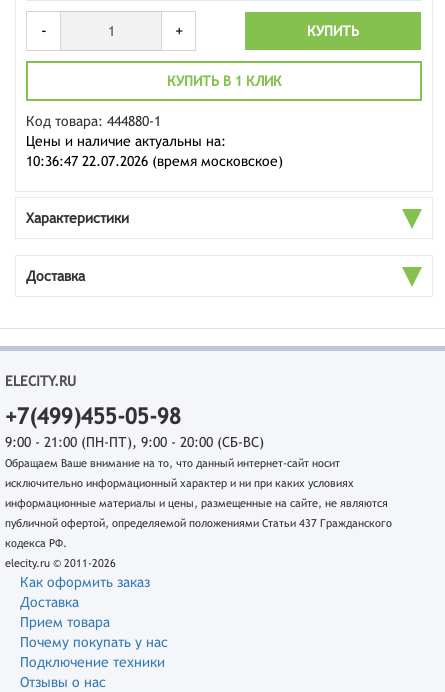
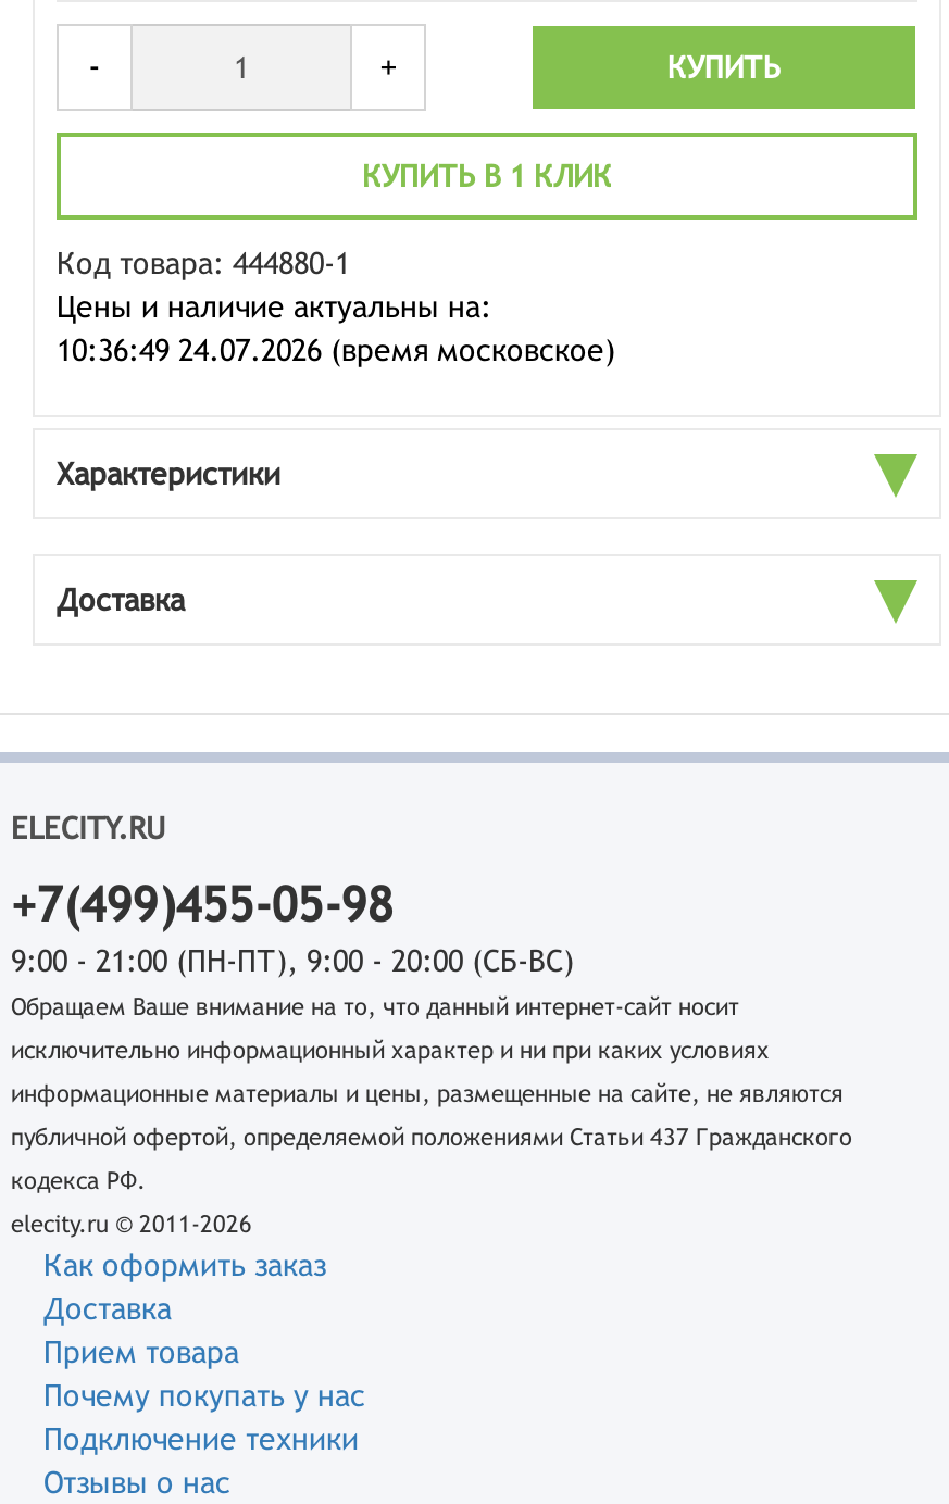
[26,153,283,169] 10:36:47 22.07.2026 (время московское) -> [57,333,615,367] 10:36:49 24.07.2026 (время московское)

